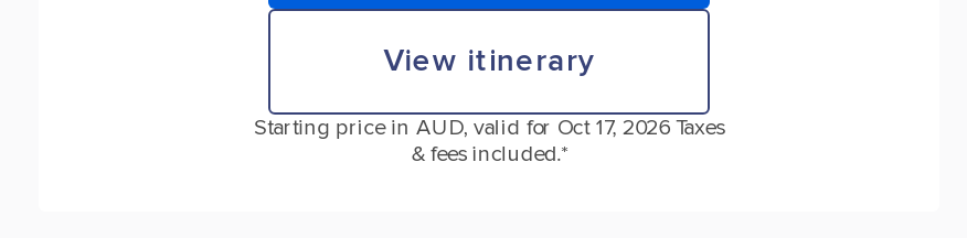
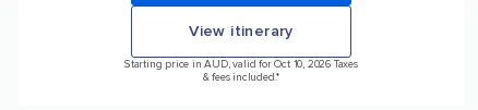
[254,116,724,142] Starting price in AUD, valid for Oct 17, 2026 Taxes -> [125,58,358,71] Starting price in AUD, valid for Oct 10, 2026 Taxes

